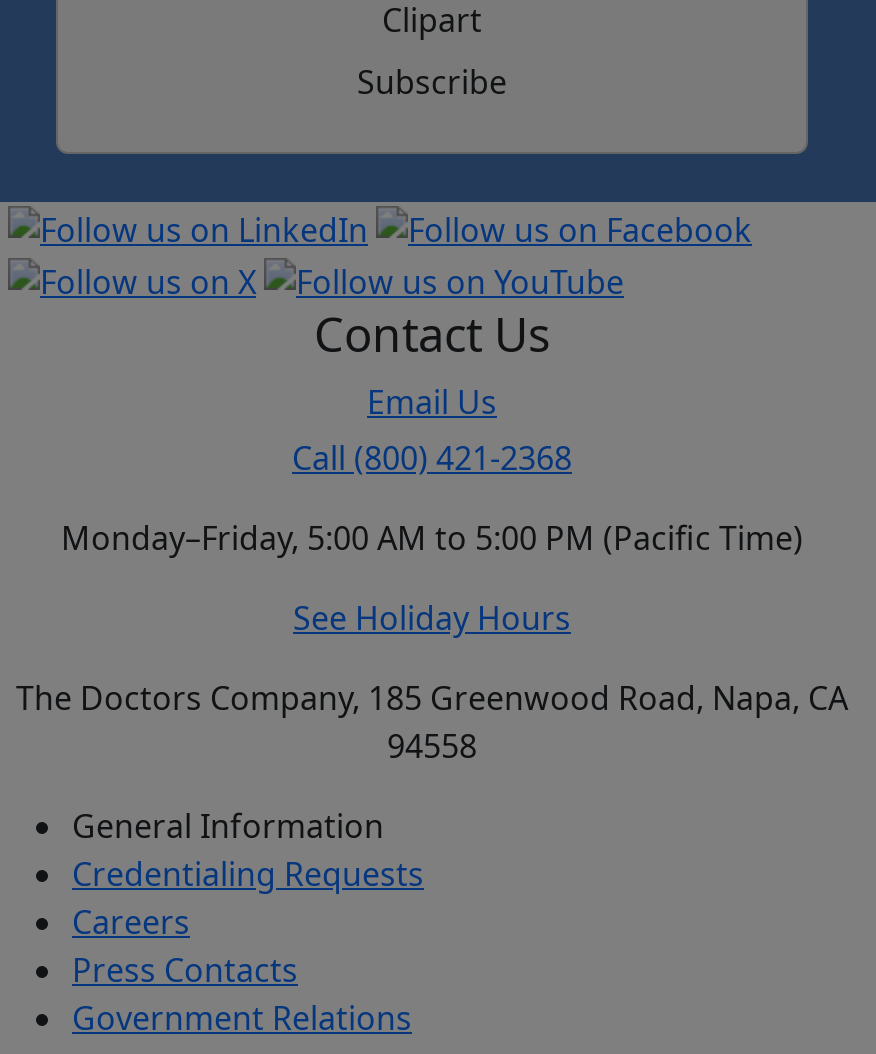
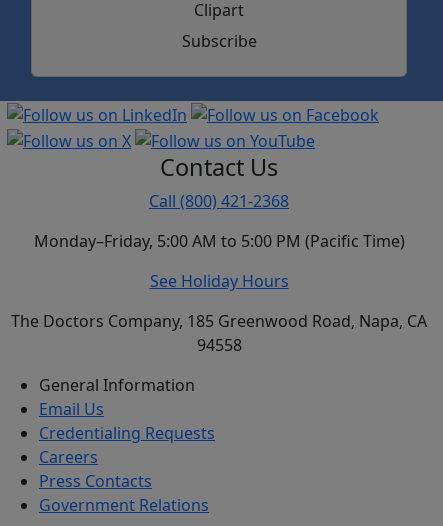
moved [367,380,497,424] -> [39,398,104,420]: Email Us
moved [16,436,848,848] -> [11,190,427,396]: Call (800) 421-2368 | Monday–Friday, 5:00 AM to 5:00 PM (Pacific Time) | See Holiday Hours | The Doctors Company, 185 Greenwood Road, Napa, CA | 94558 | General Information

